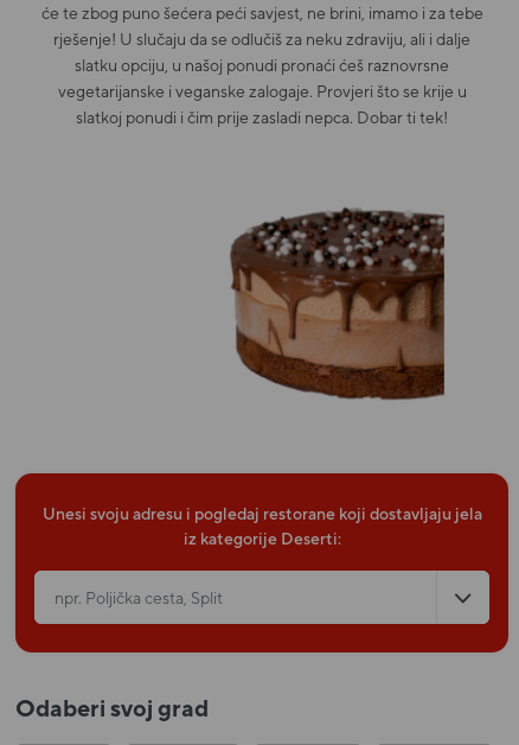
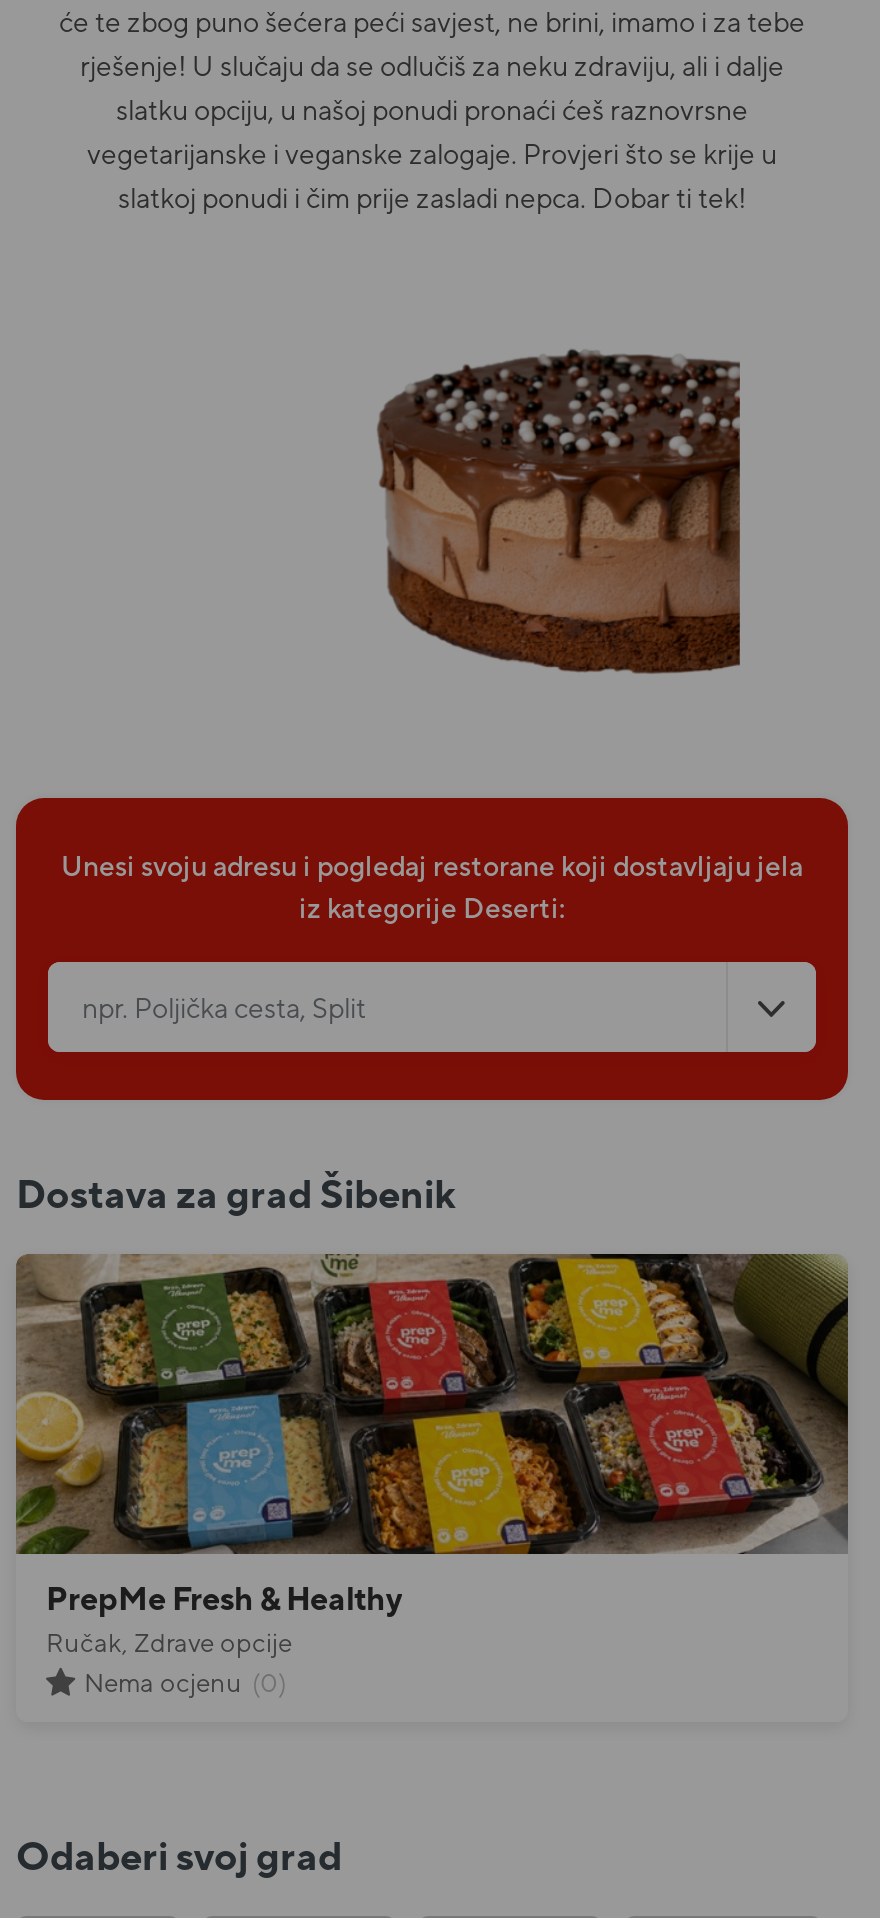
none -> [14,1252,850,1697] [image] | PrepMe Fresh & Healthy | Ručak, Zdrave opcije | Nema ocjenu (0)
none -> [16,1170,456,1216] Dostava za grad Šibenik

